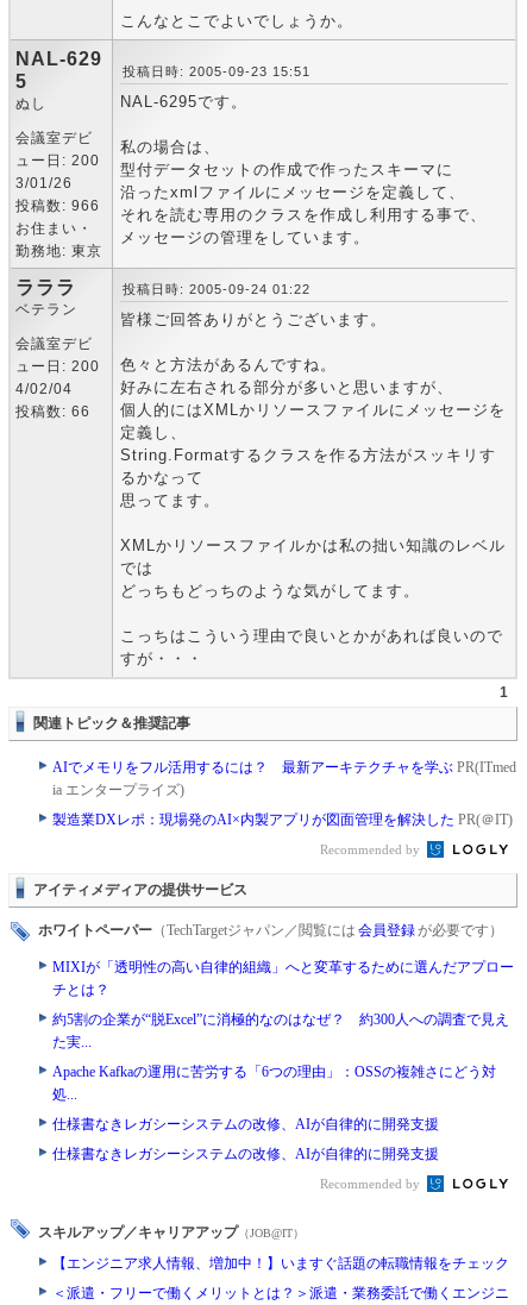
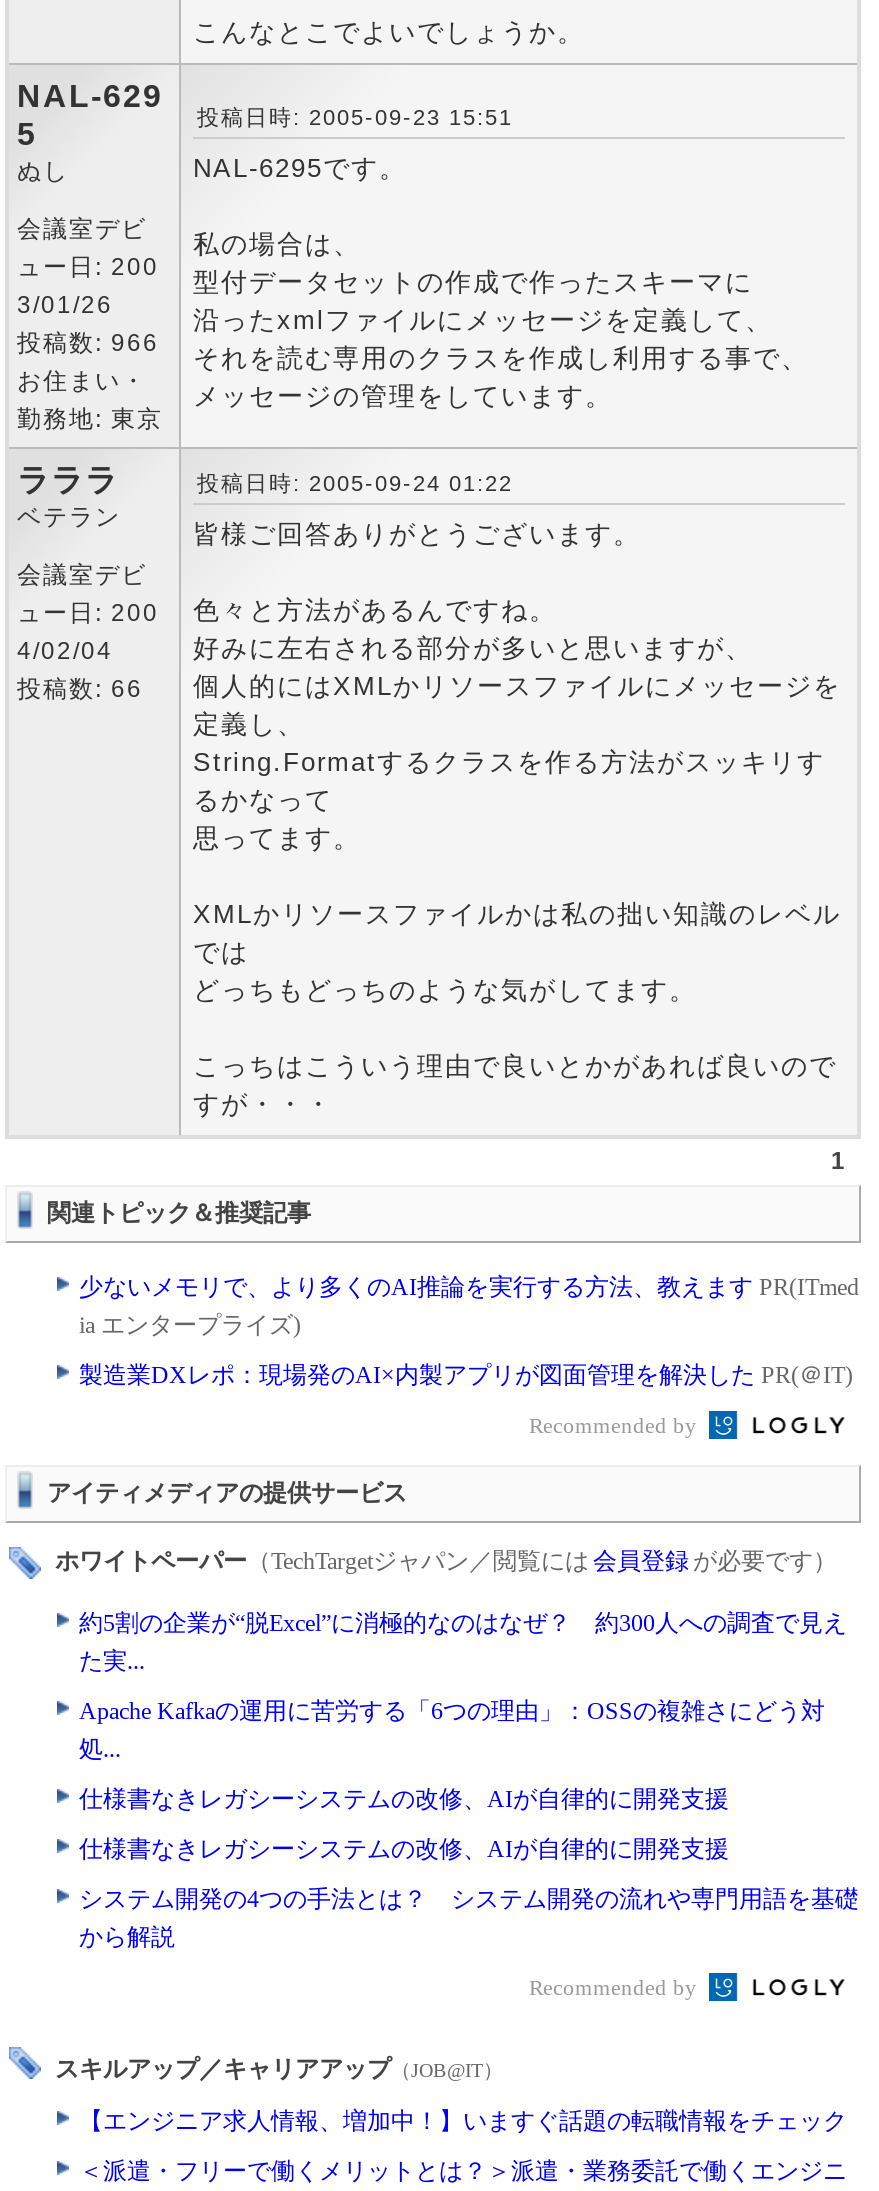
[52,759,516,776] AIでメモリをフル活用するには？ 最新アーキテクチャを学ぶPR(ITmed -> [79,1273,859,1301] 少ないメモリで、より多くのAI推論を実行する方法、教えますPR(ITmed
[52,959,514,998] MIXIが「透明性の高い自律的組織」へと変革するために選んだアプロー | チとは？ -> none
moved [52,1011,509,1162] -> [79,1609,847,1863]: 約5割の企業が“脱Excel”に消極的なのはなぜ？ 約300人への調査で見え | た実... | 仕様書なきレガシーシステムの改修、AIが自律的に開発支援 | 仕様書なきレガシーシステムの改修、AIが自律的に開発支援
none -> [79,1885,859,1951] システム開発の4つの手法とは？ システム開発の流れや専門用語を基礎 | から解説

